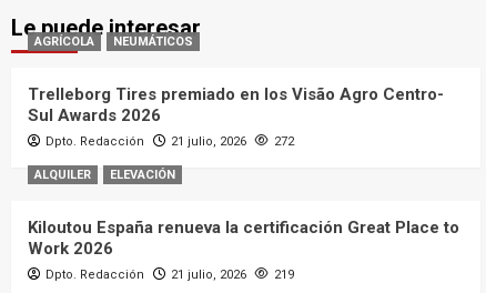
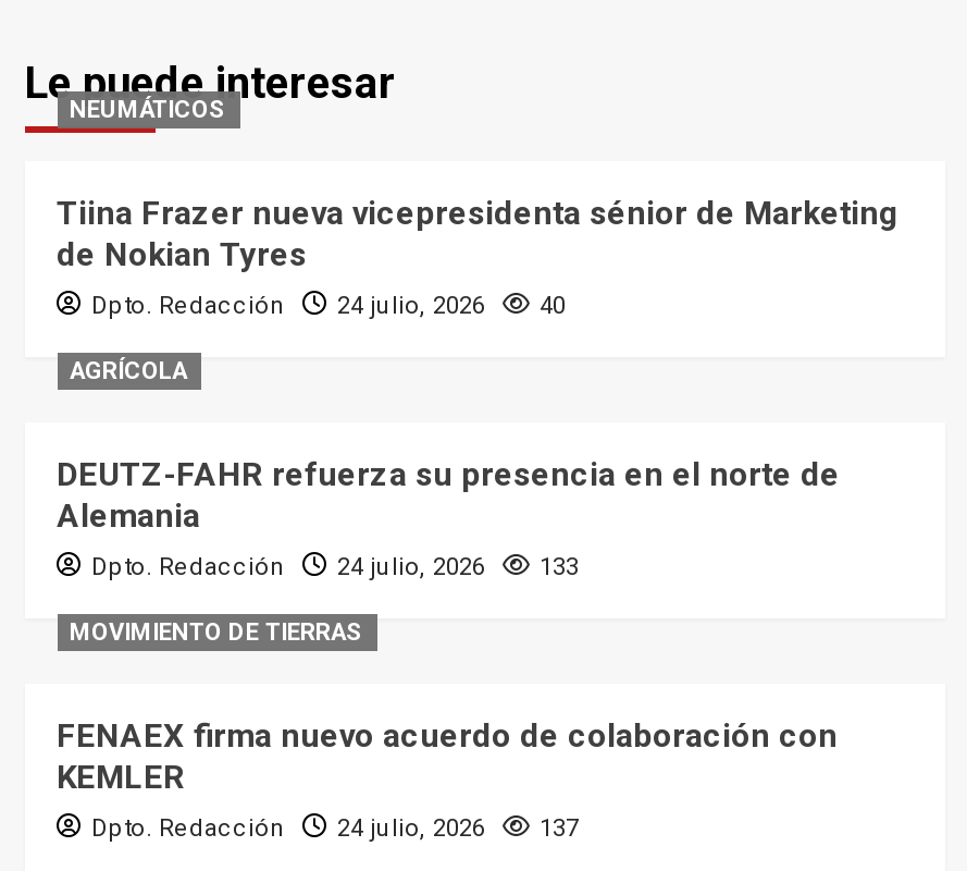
none -> [57,96,898,320] NEUMÁTICOS | Tiina Frazer nueva vicepresidenta sénior de Marketing | de Nokian Tyres | Dpto. Redacción | 24 julio, 2026 | 40
[27,34,443,125] NEUMÁTICOS | Trelleborg Tires premiado en los Visão Agro Centro- | Sul Awards 2026 -> [57,455,840,536] DEUTZ-FAHR refuerza su presencia en el norte de | Alemania
[170,134,293,149] 21 julio, 2026 | 272 -> [337,553,579,581] 24 julio, 2026 | 133
[34,168,175,182] ALQUILER | ELEVACIÓN -> [70,618,363,647] MOVIMIENTO DE TIERRAS
[27,218,459,259] Kiloutou España renueva la certificación Great Place to | Work 2026 -> [57,716,838,797] FENAEX firma nuevo acuerdo de colaboración con | KEMLER
[170,267,293,282] 21 julio, 2026 | 219 -> [337,814,579,843] 24 julio, 2026 | 137

